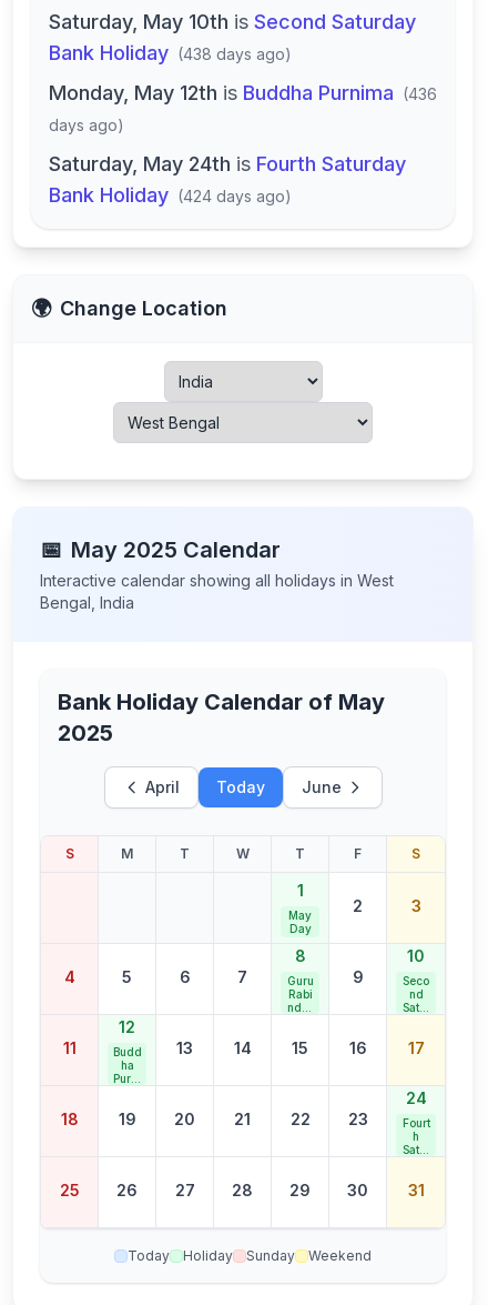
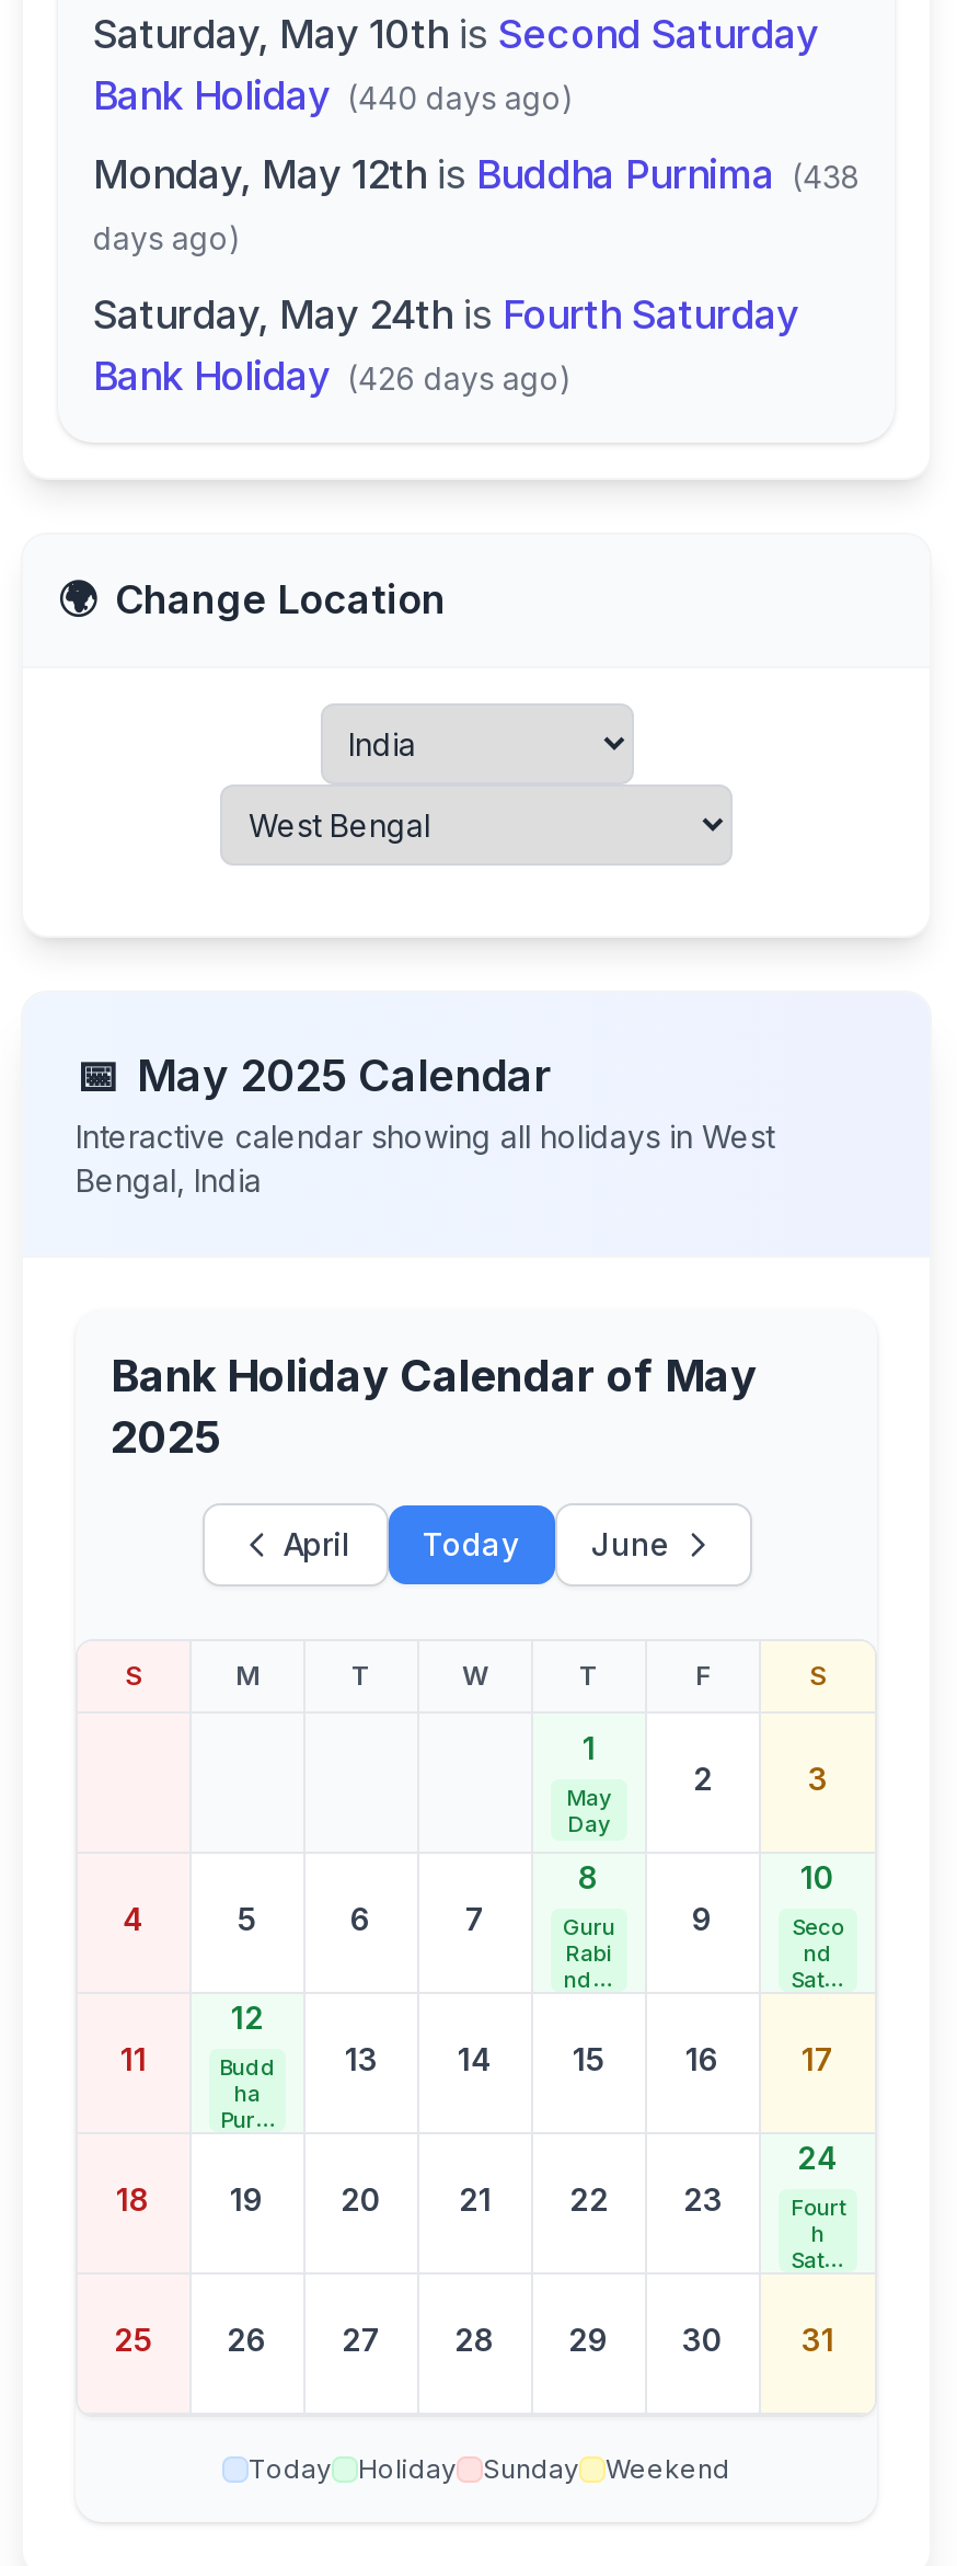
[49,41,292,64] Bank Holiday (438 days ago) -> [93,72,575,118] Bank Holiday (440 days ago)
[49,81,437,104] Monday, May 12th is Buddha Purnima (436 -> [93,151,860,197] Monday, May 12th is Buddha Purnima (438
[49,183,292,207] Bank Holiday (424 days ago) -> [93,353,573,399] Bank Holiday (426 days ago)

